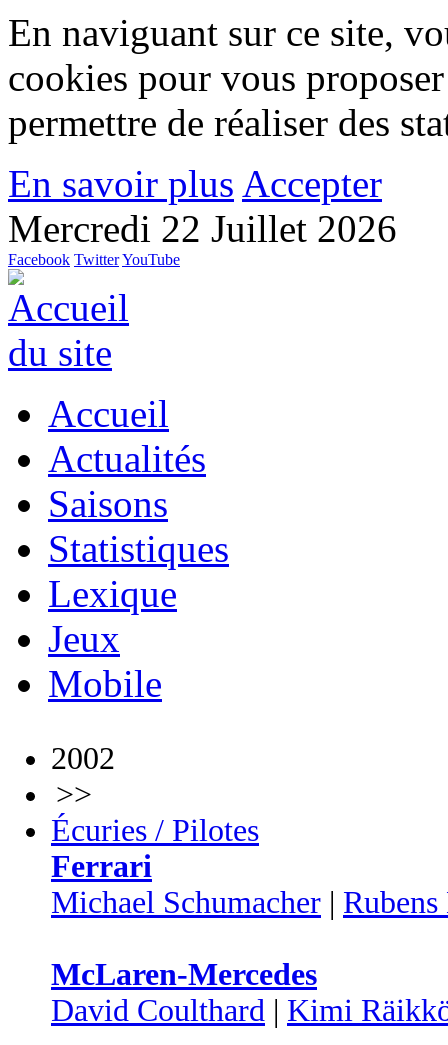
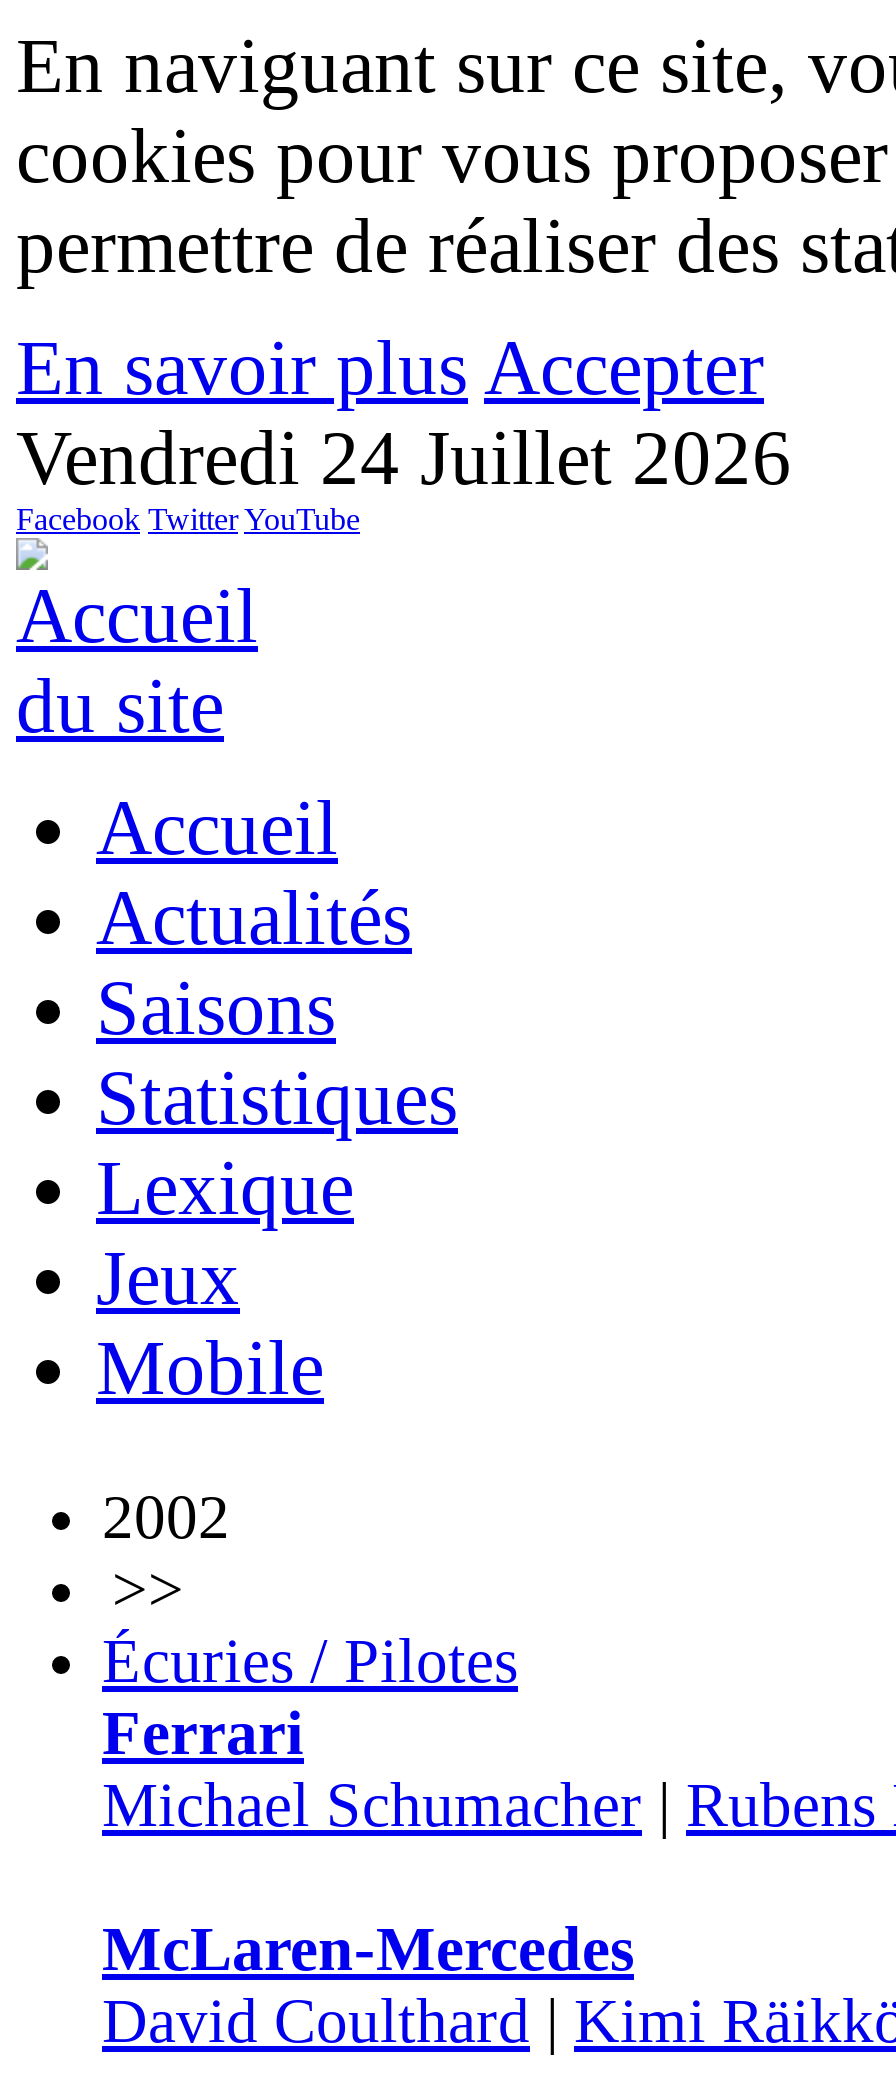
[8,207,397,250] Mercredi 22 Juillet 2026 -> [16,414,792,500] Vendredi 24 Juillet 2026

